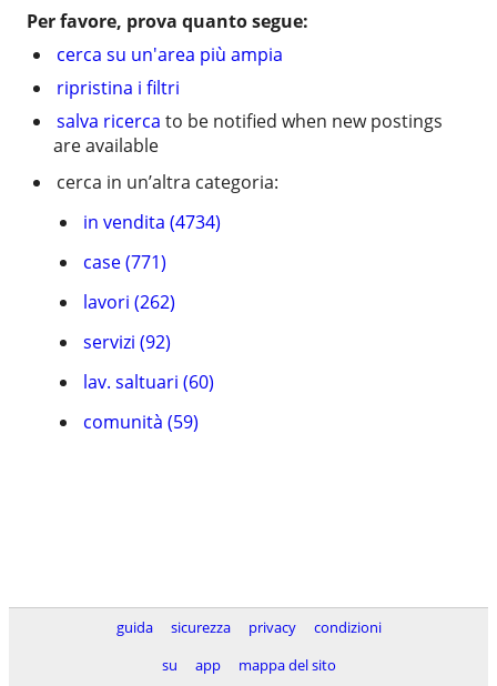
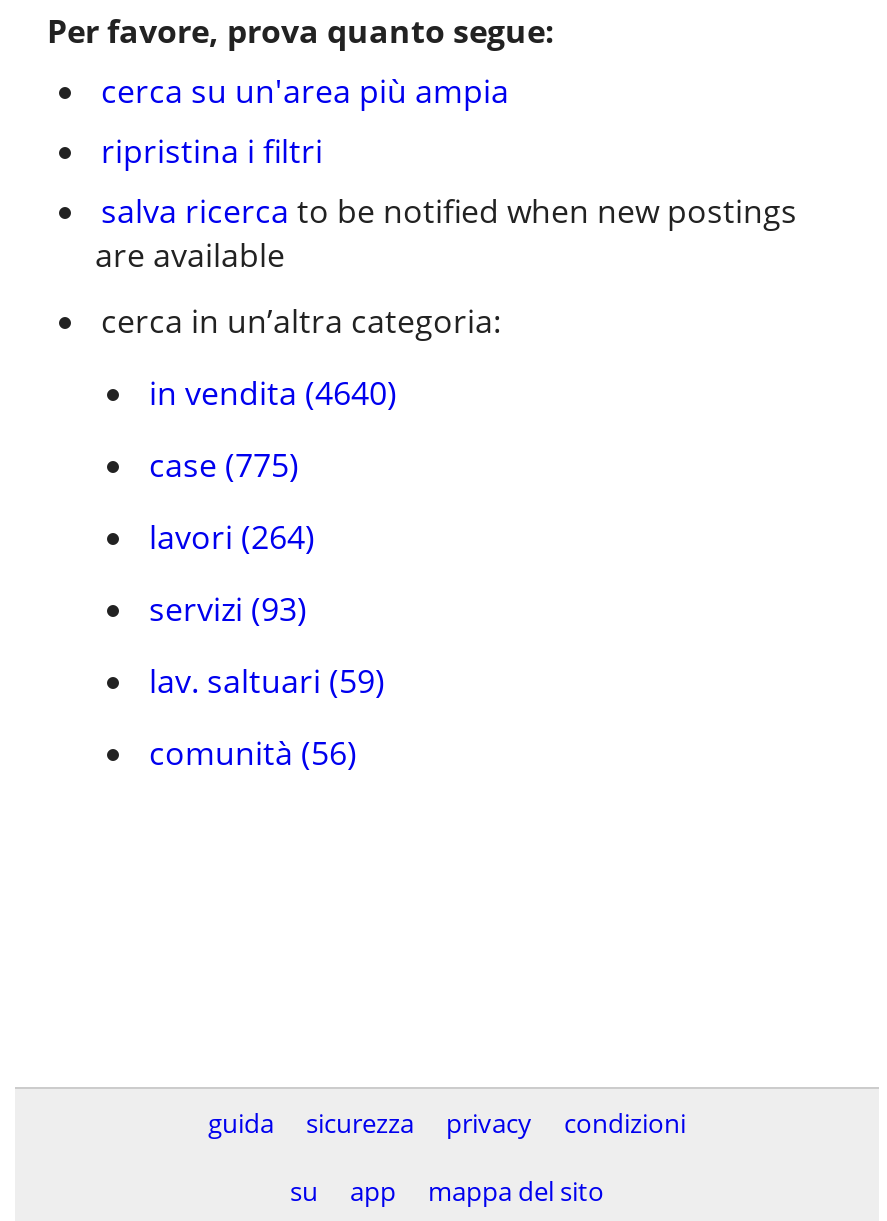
[83,210,221,234] in vendita (4734) -> [149,371,397,415] in vendita (4640)
[83,250,166,274] case (771) -> [149,443,299,487] case (775)
[83,290,175,314] lavori (262) -> [149,515,315,559] lavori (264)
[83,330,171,354] servizi (92) -> [149,587,307,631] servizi (93)
[83,370,214,394] lav. saltuari (60) -> [149,659,385,703] lav. saltuari (59)
[83,410,199,434] comunità (59) -> [149,731,357,775] comunità (56)

